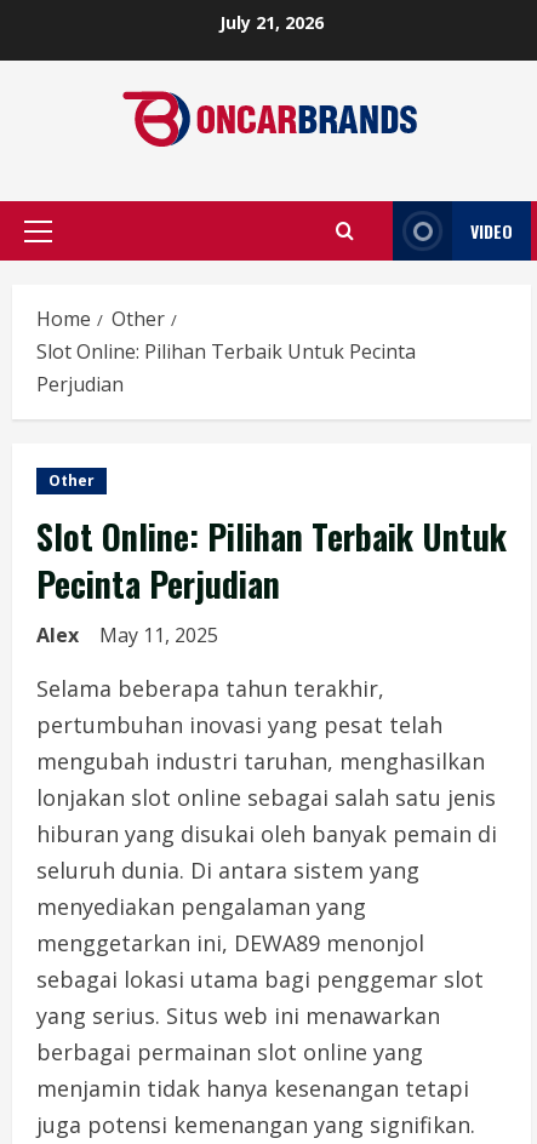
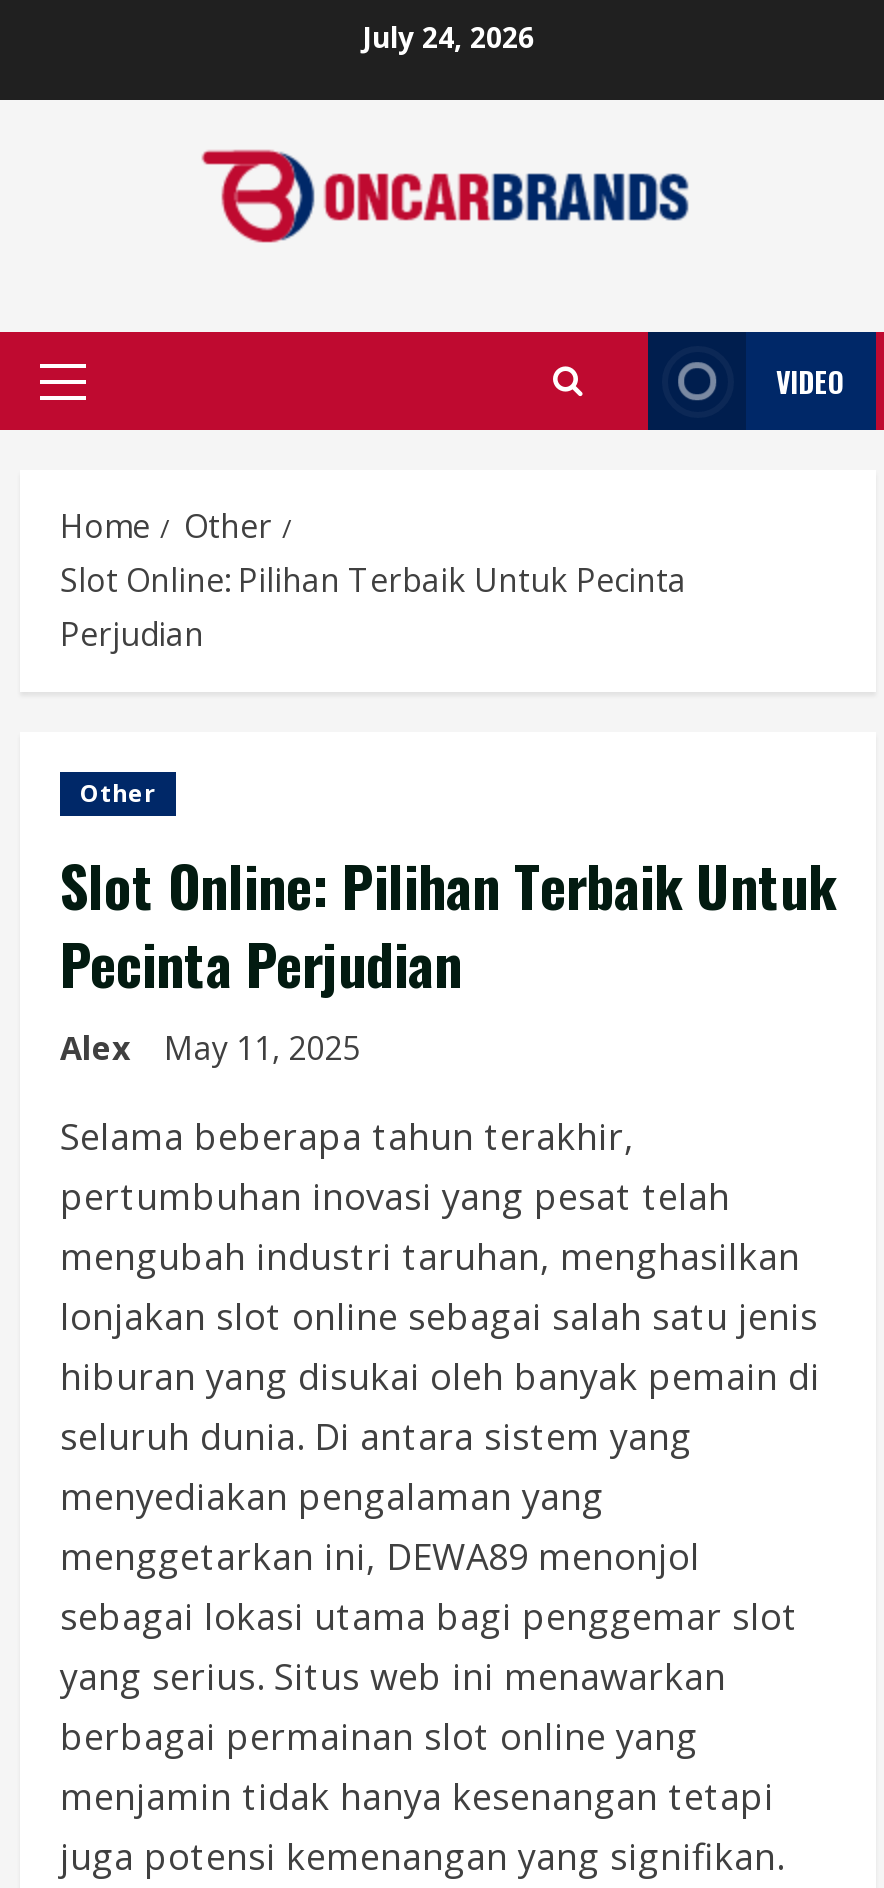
[219,10,324,33] July 21, 2026 -> [362,17,534,55] July 24, 2026

